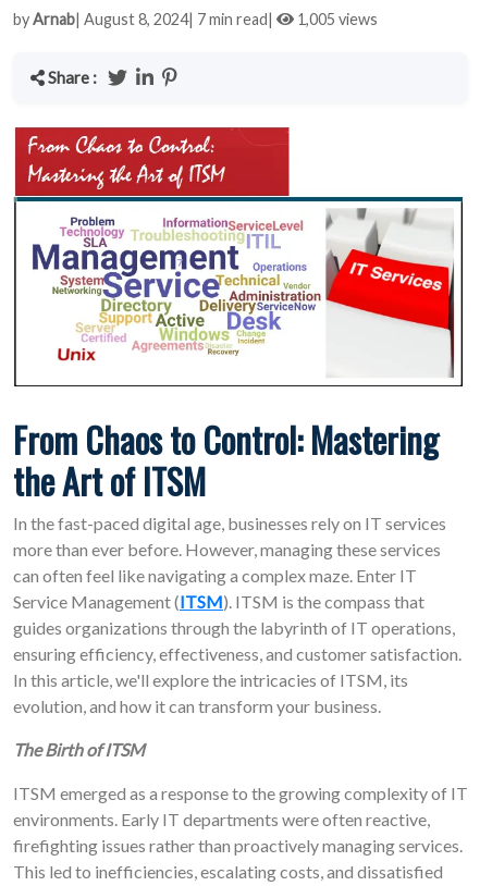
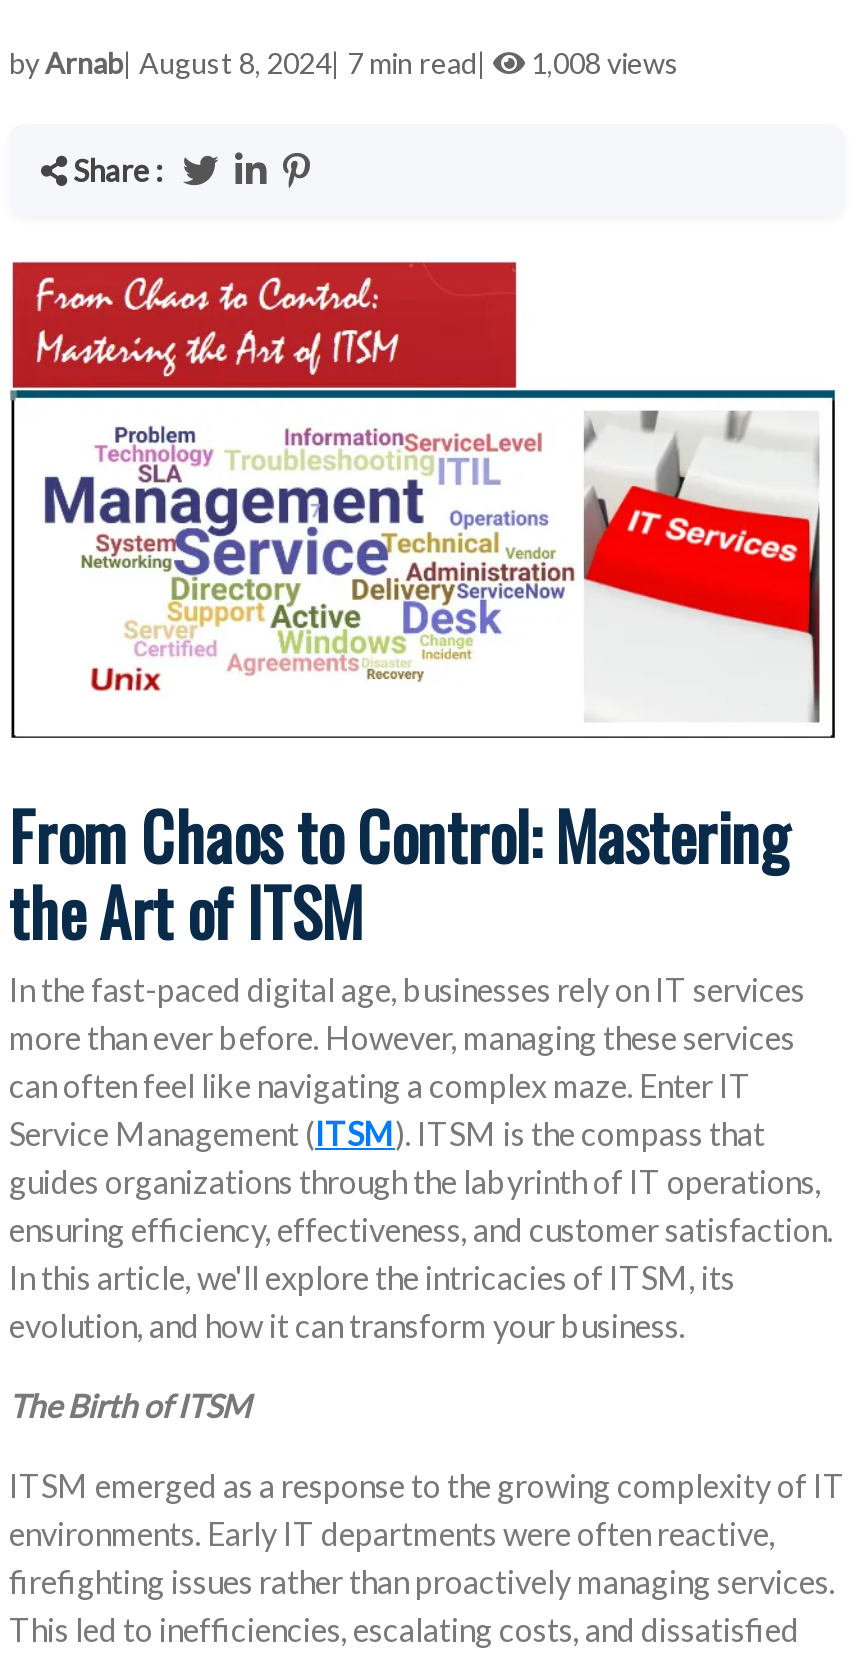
[294,10,378,28] 1,005 views -> [525,46,679,80] 1,008 views

